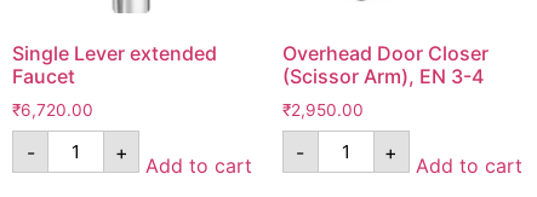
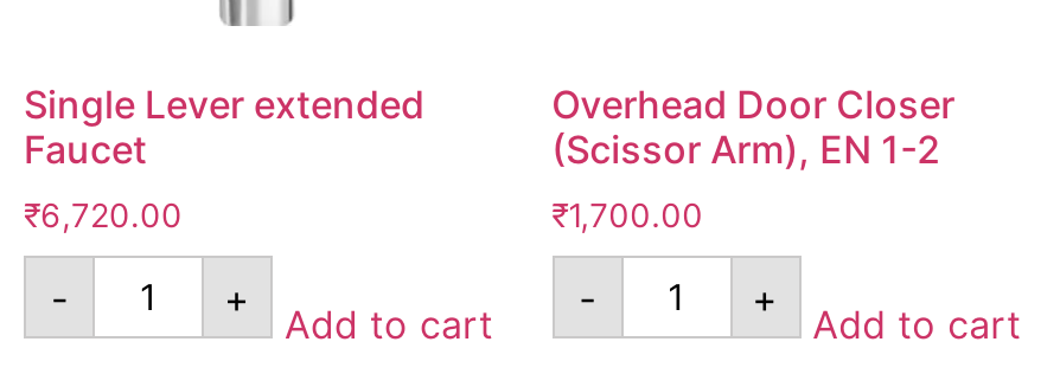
[282,65,483,89] (Scissor Arm), EN 3-4 -> [552,127,940,174] (Scissor Arm), EN 1-2
[282,101,363,120] ₹2,950.00 -> [552,198,703,236] ₹1,700.00

